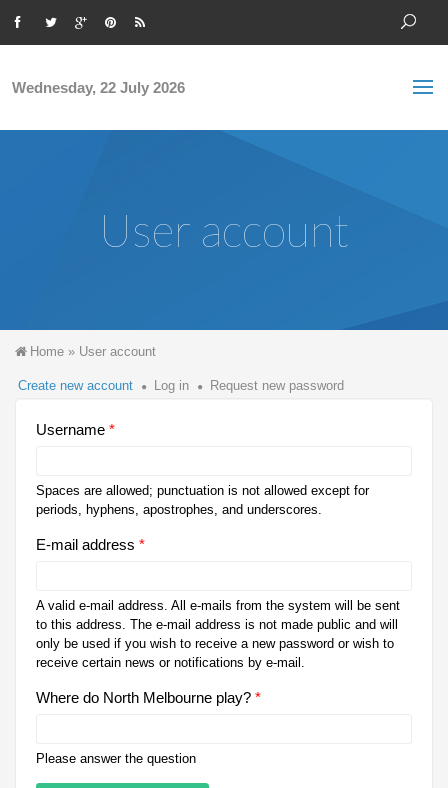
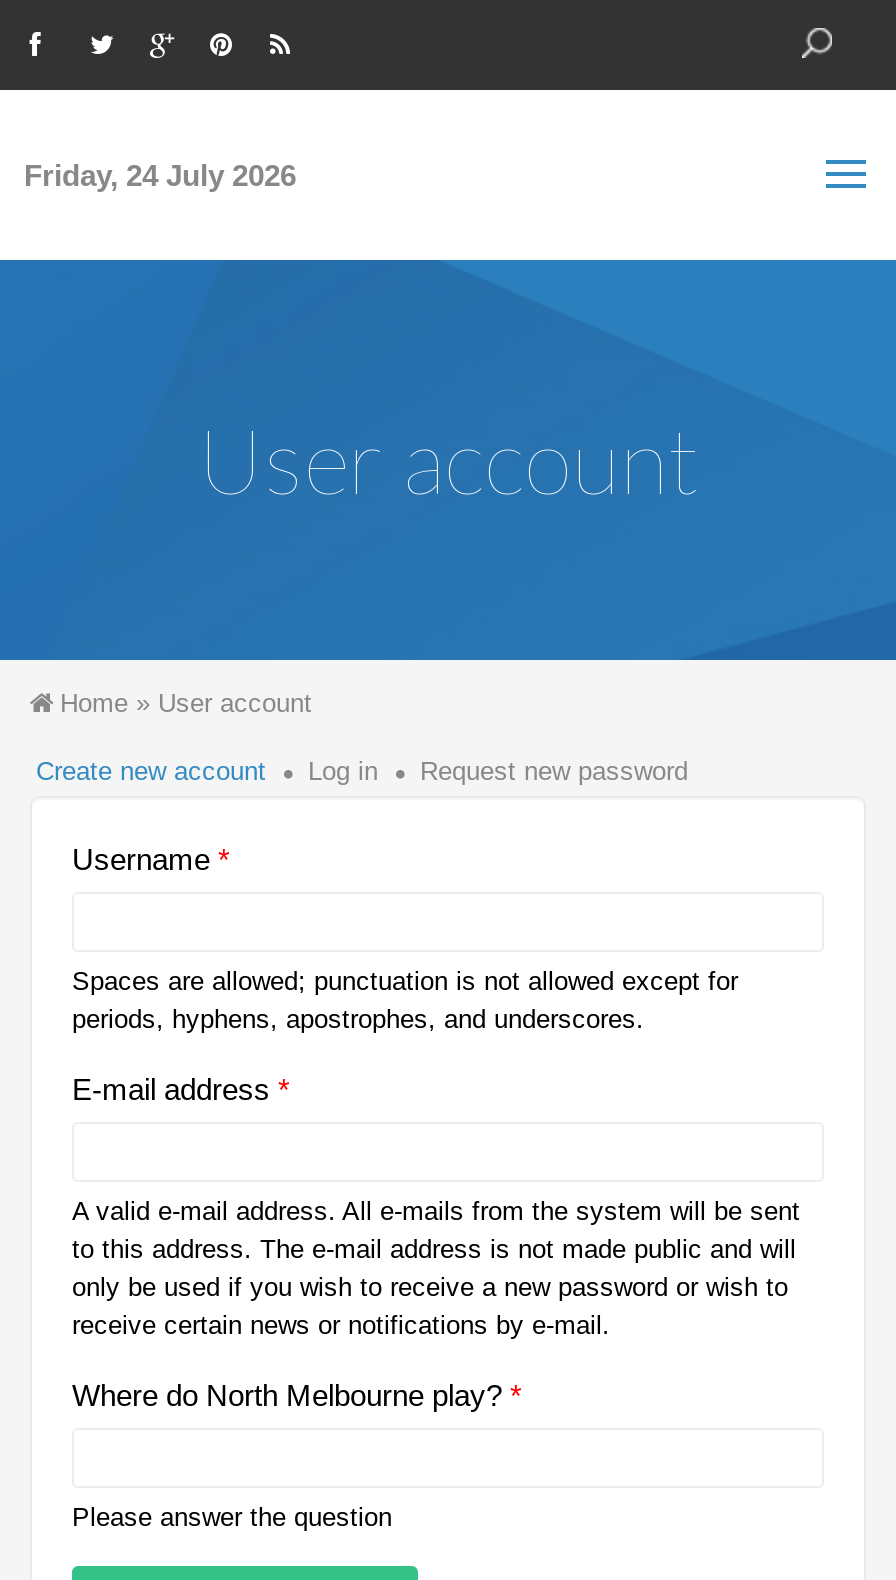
[0,79,185,96] Wednesday, 22 July 2026 -> [0,158,296,192] Friday, 24 July 2026

